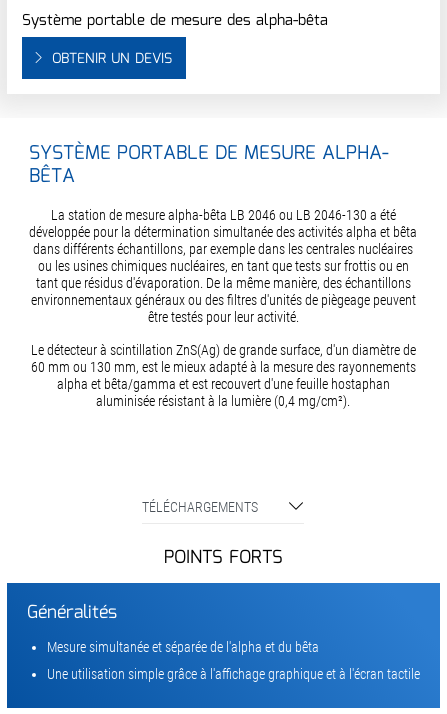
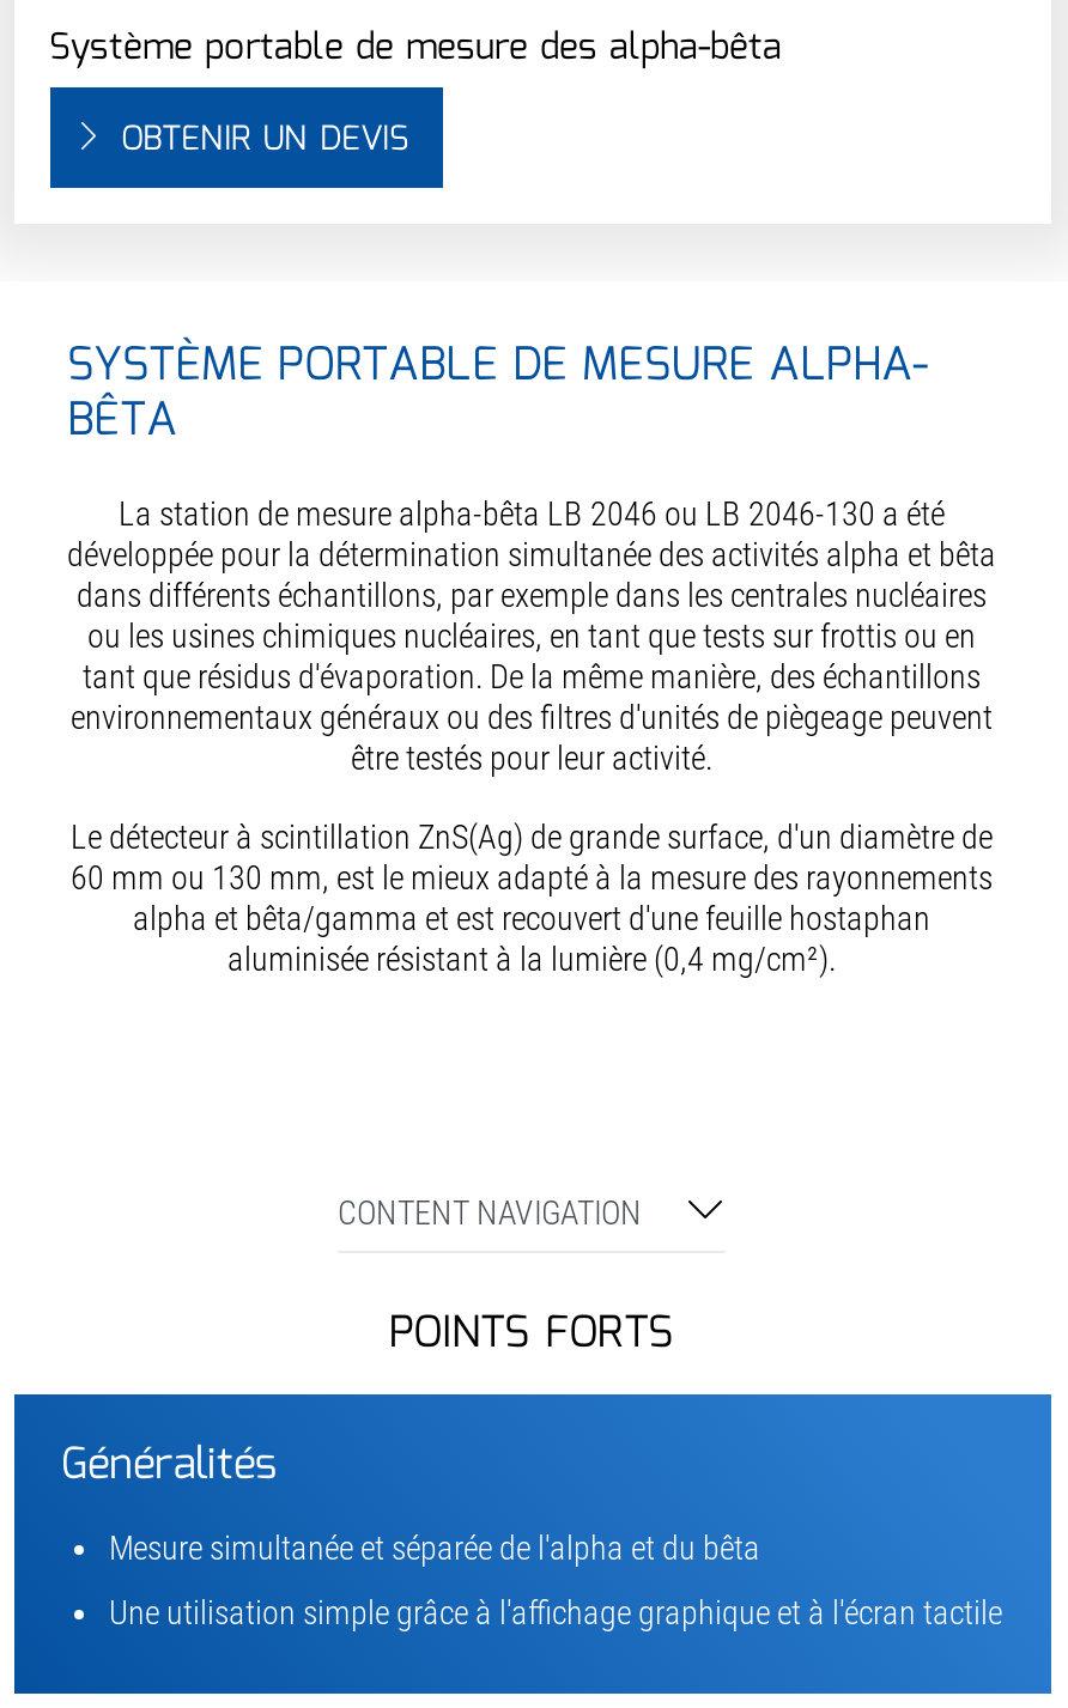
[142,499,258,515] TÉLÉCHARGEMENTS -> [338,1193,642,1232] CONTENT NAVIGATION

